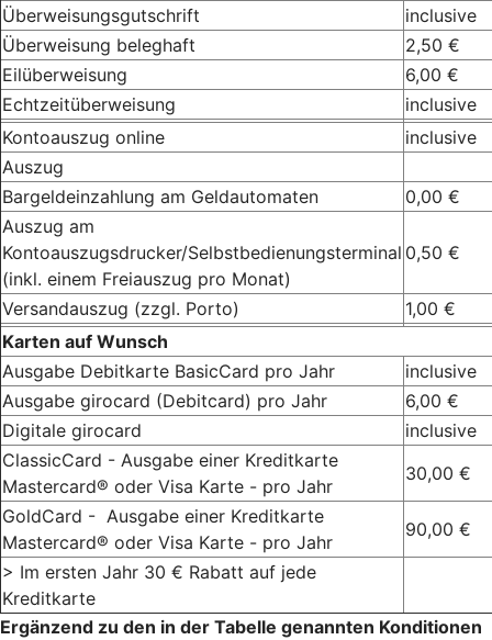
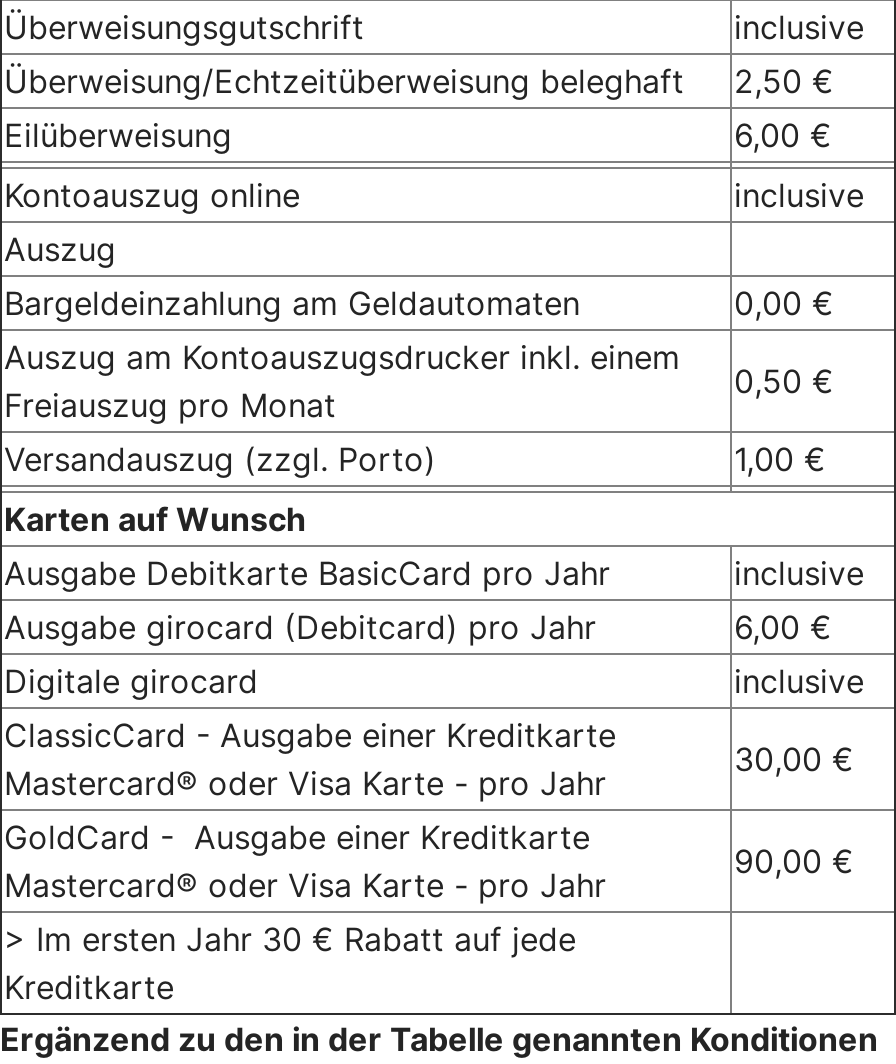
[2,34,195,56] Überweisung beleghaft -> [4,61,684,101] Überweisung/Echtzeitüberweisung beleghaft
[2,93,477,115] Echtzeitüberweisung | inclusive -> none
[2,215,402,289] Auszug am | Kontoauszugsdrucker/Selbstbedienungsterminal | (inkl. einem Freiauszug pro Monat) -> [4,337,680,425] Auszug am Kontoauszugsdrucker inkl. einem | Freiauszug pro Monat

